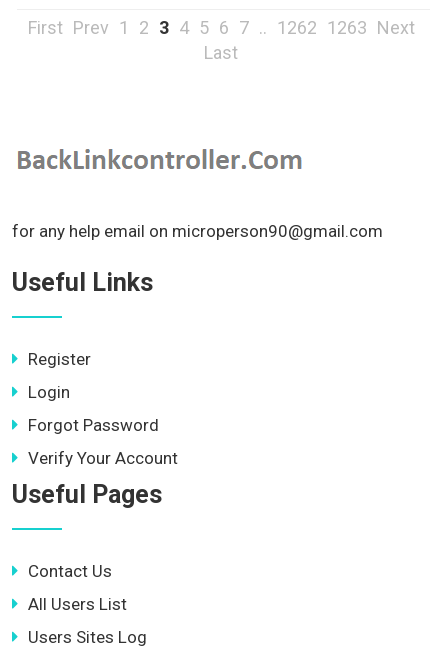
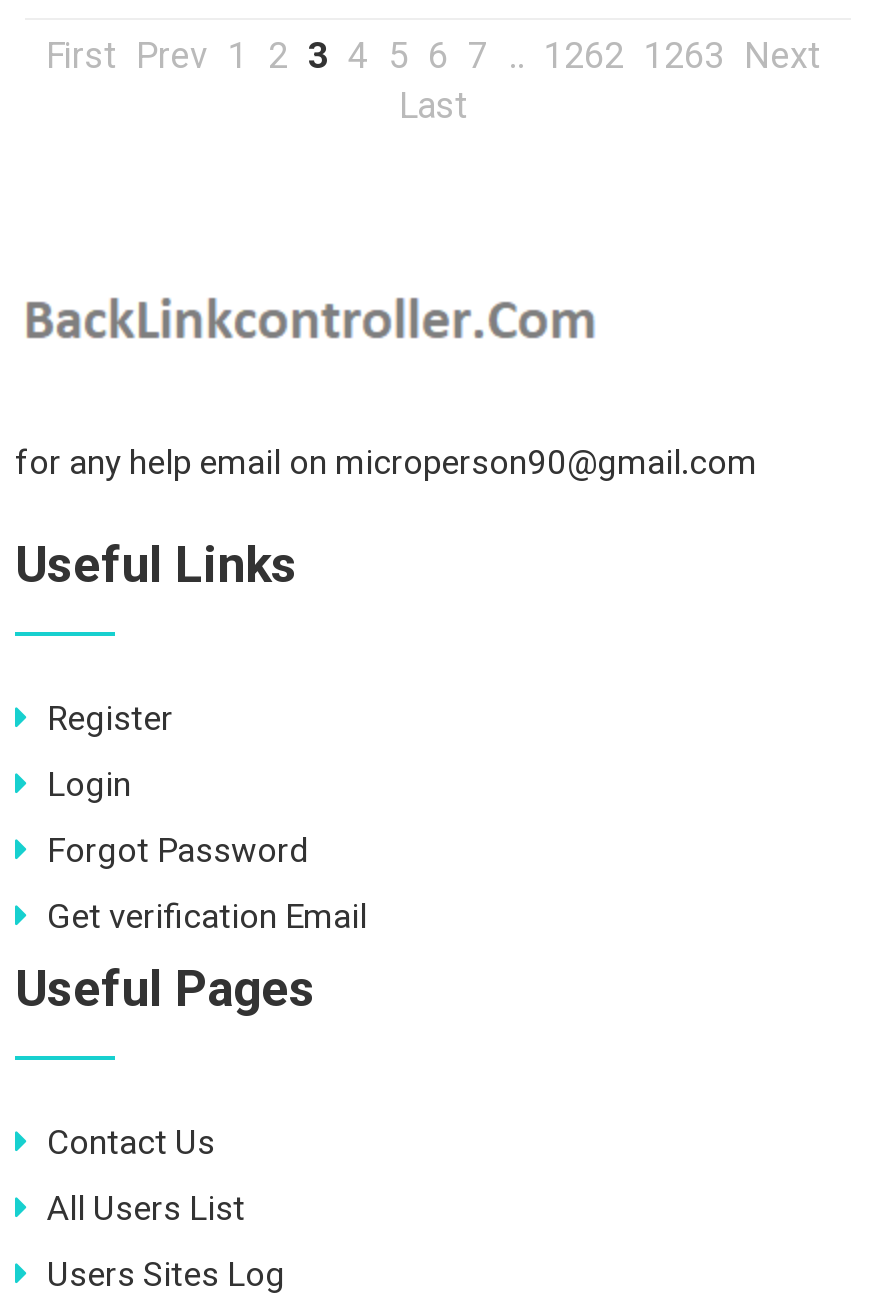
[28,448,178,468] Verify Your Account -> [47,896,367,936] Get verification Email

